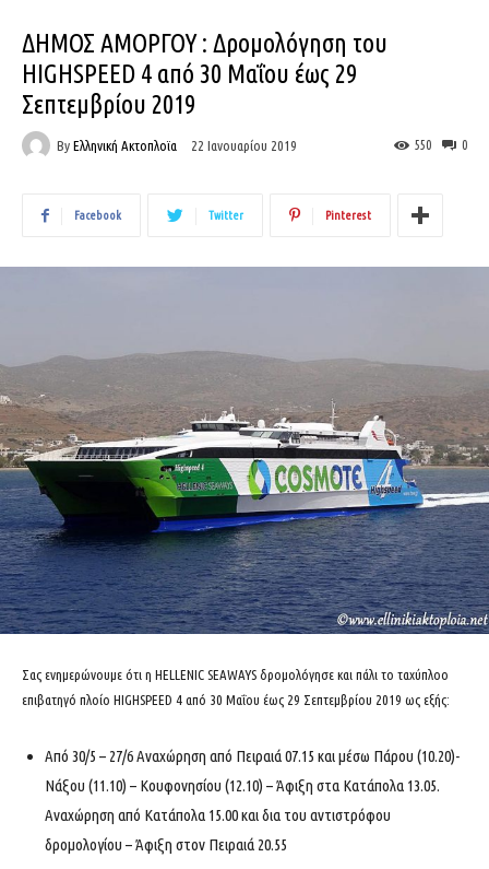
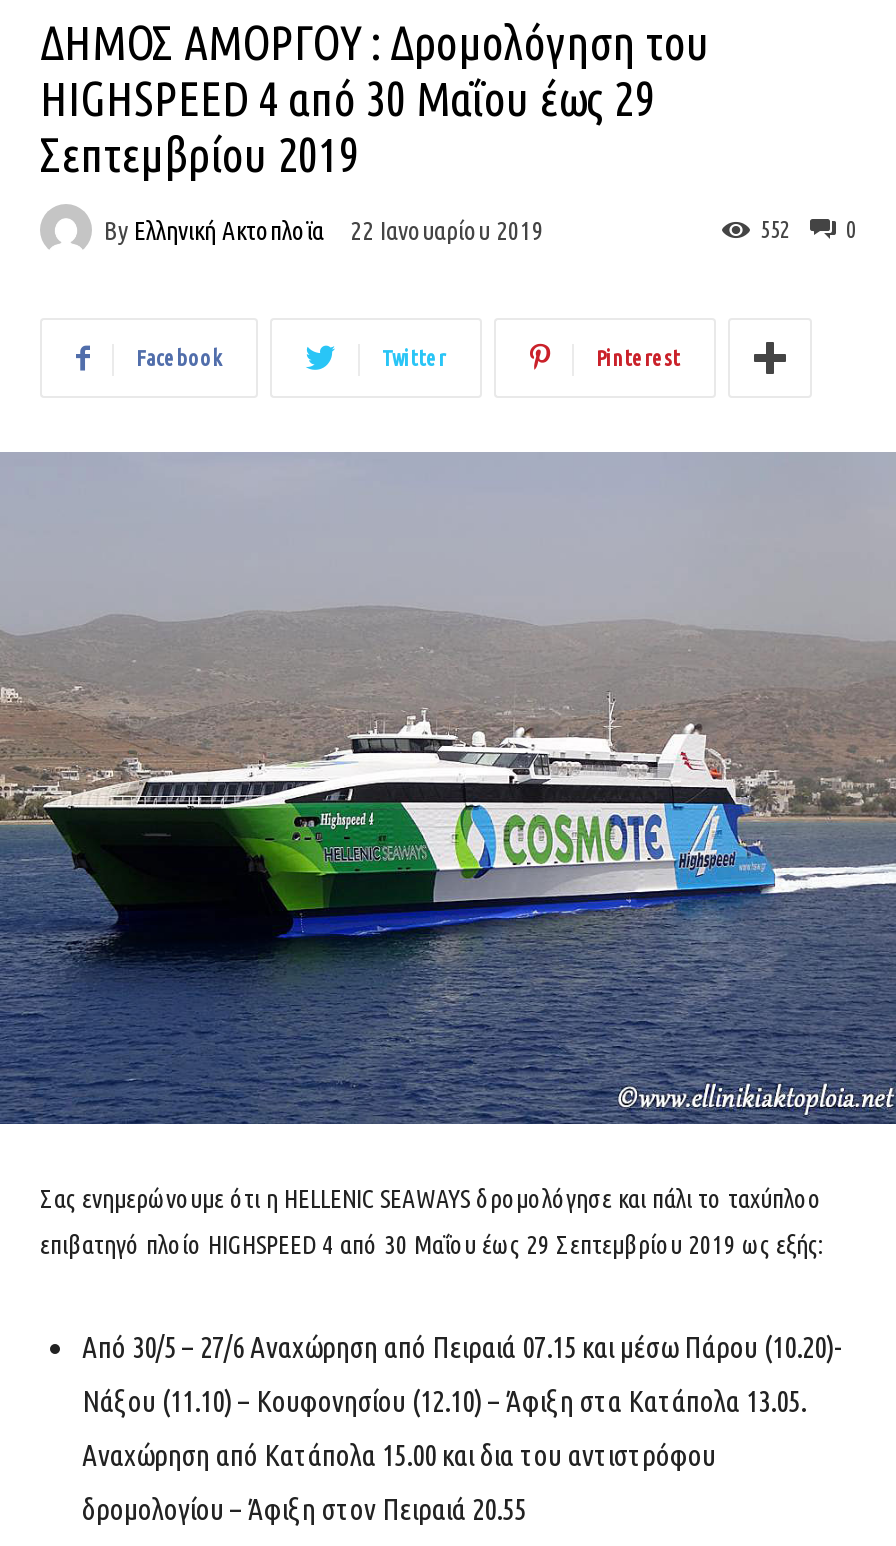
[415,138,431,152] 550 -> [760,216,790,242] 552

